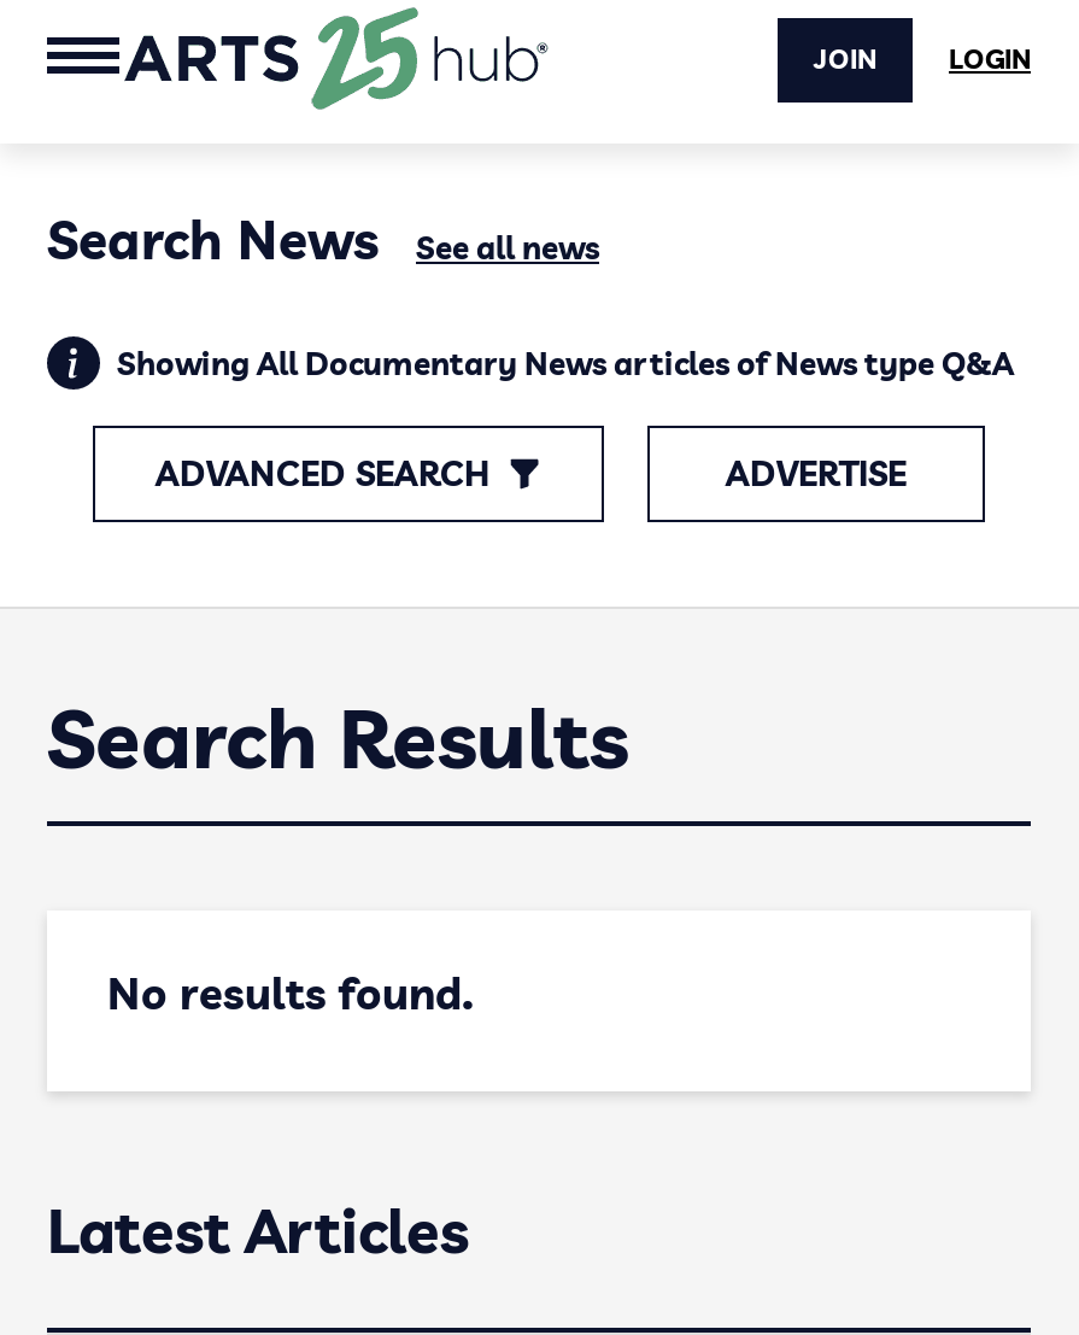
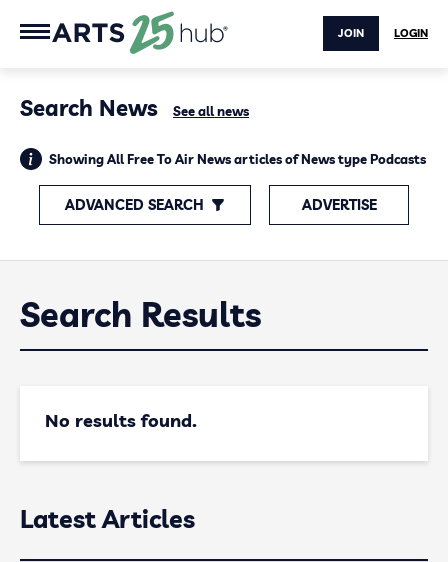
[117,344,1014,382] Showing All Documentary News articles of News type Q&A -> [49,151,426,167] Showing All Free To Air News articles of News type Podcasts

